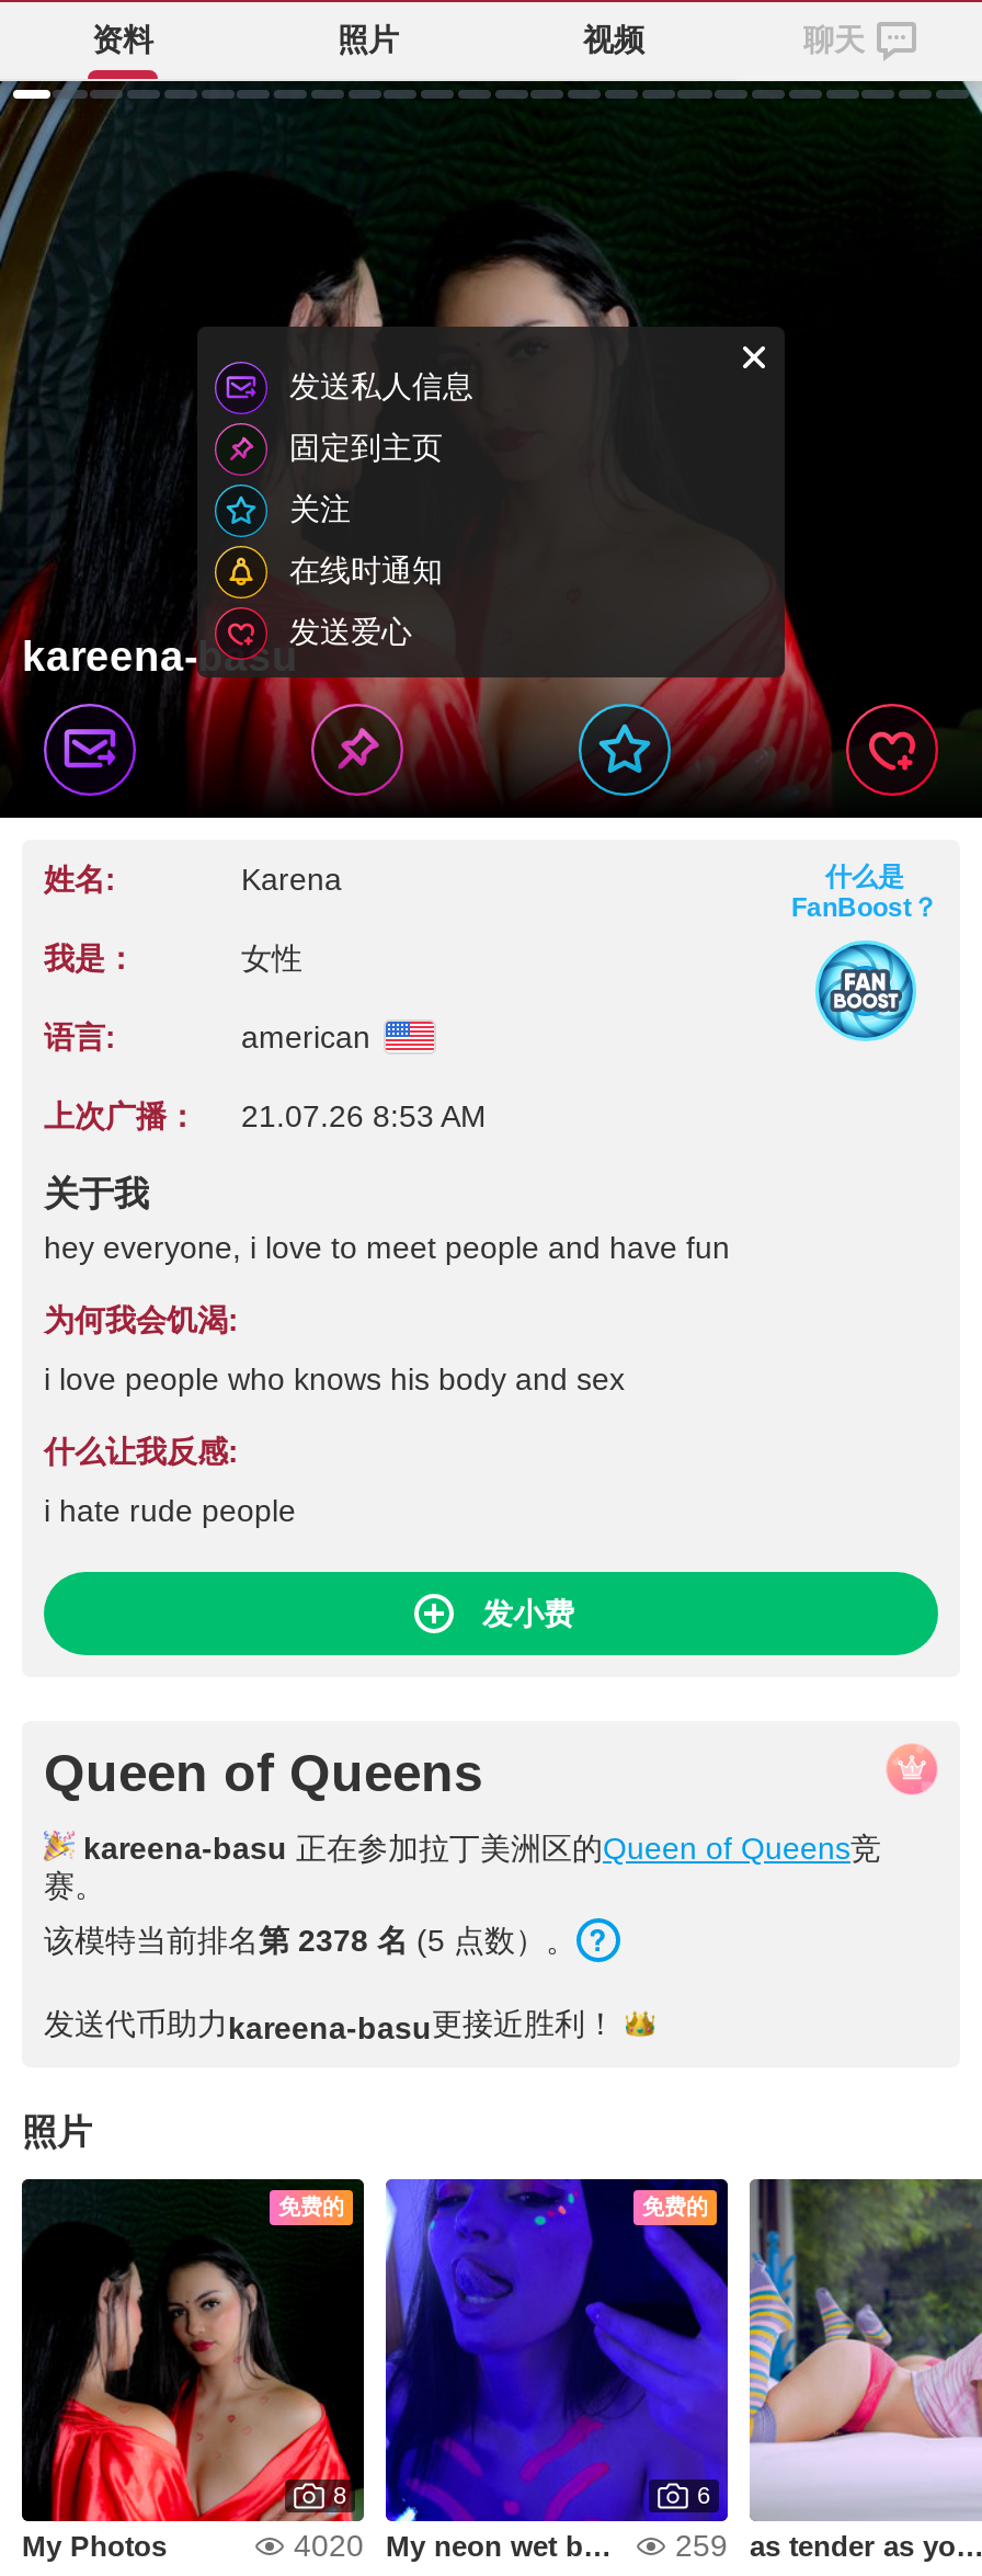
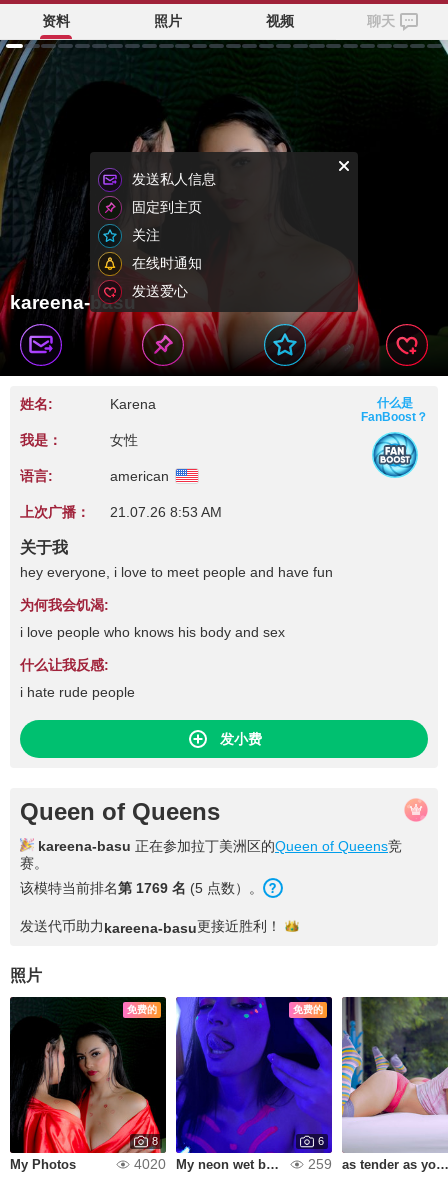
[44,1923,576,1958] 该模特当前排名第2378名(5 点数）。 -> [20,880,263,896] 该模特当前排名第1769名(5 点数）。

